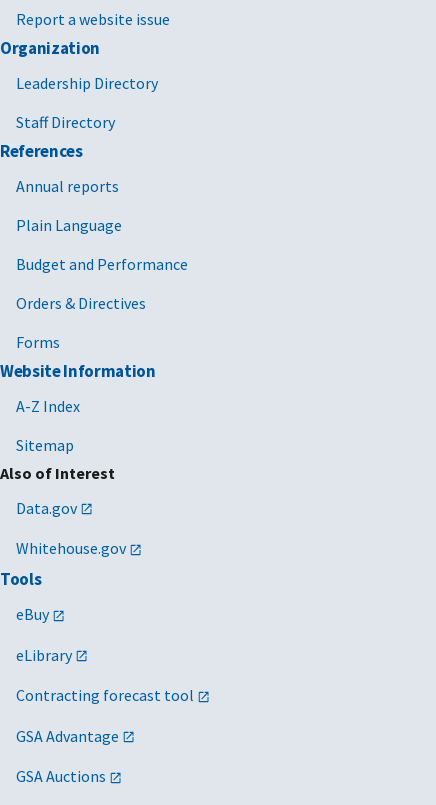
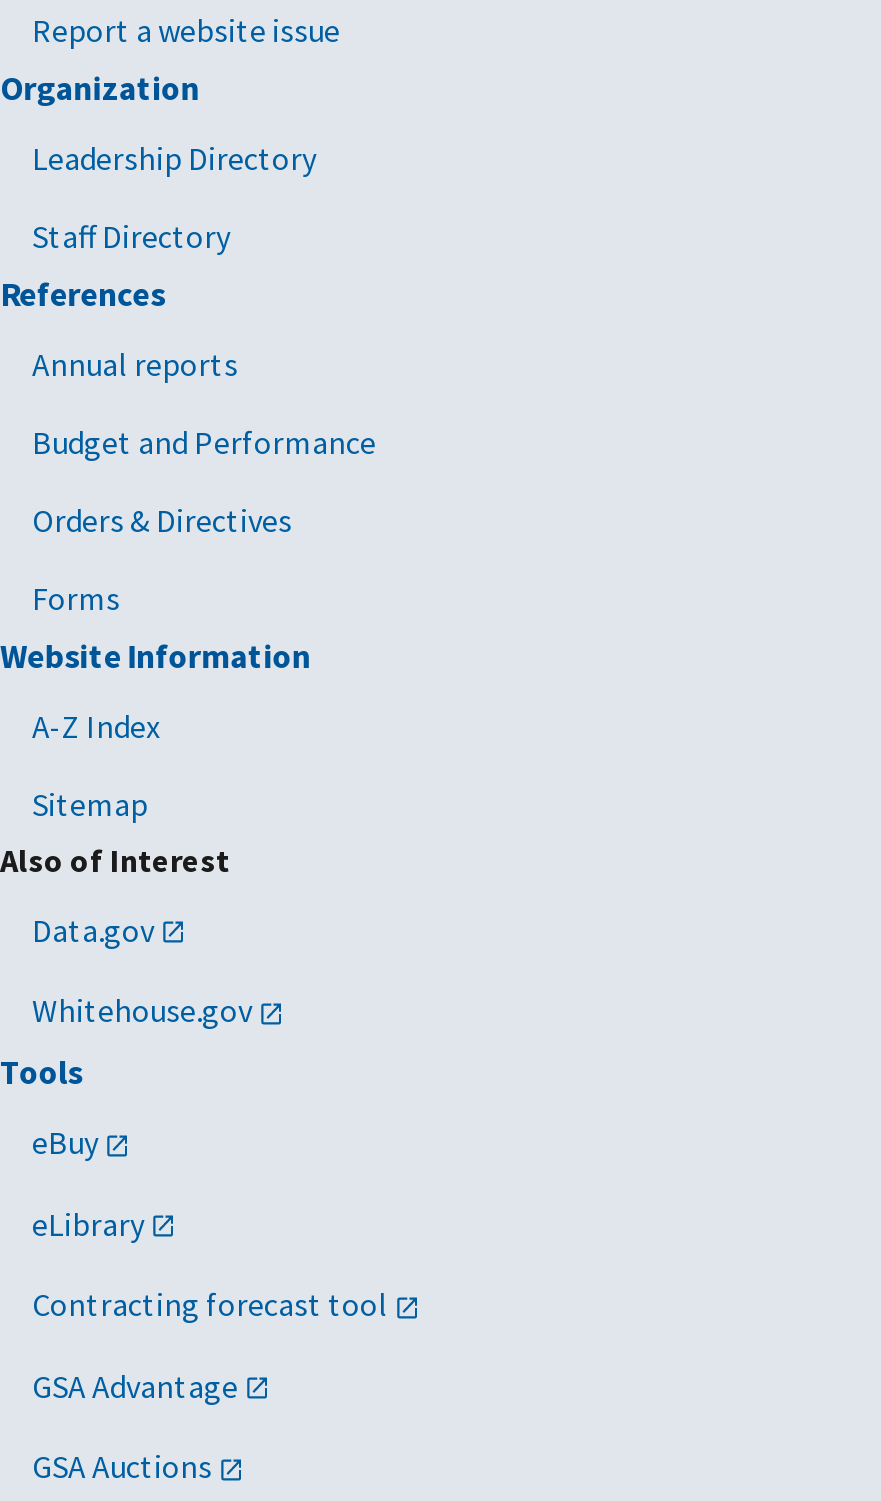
[16,215,122,235] Plain Language -> none

